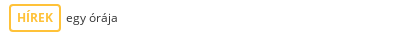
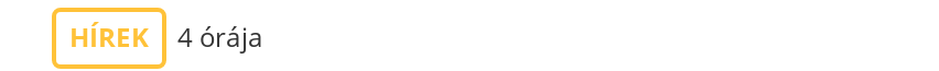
[66,9,118,26] egy órája -> [177,19,263,56] 4 órája

